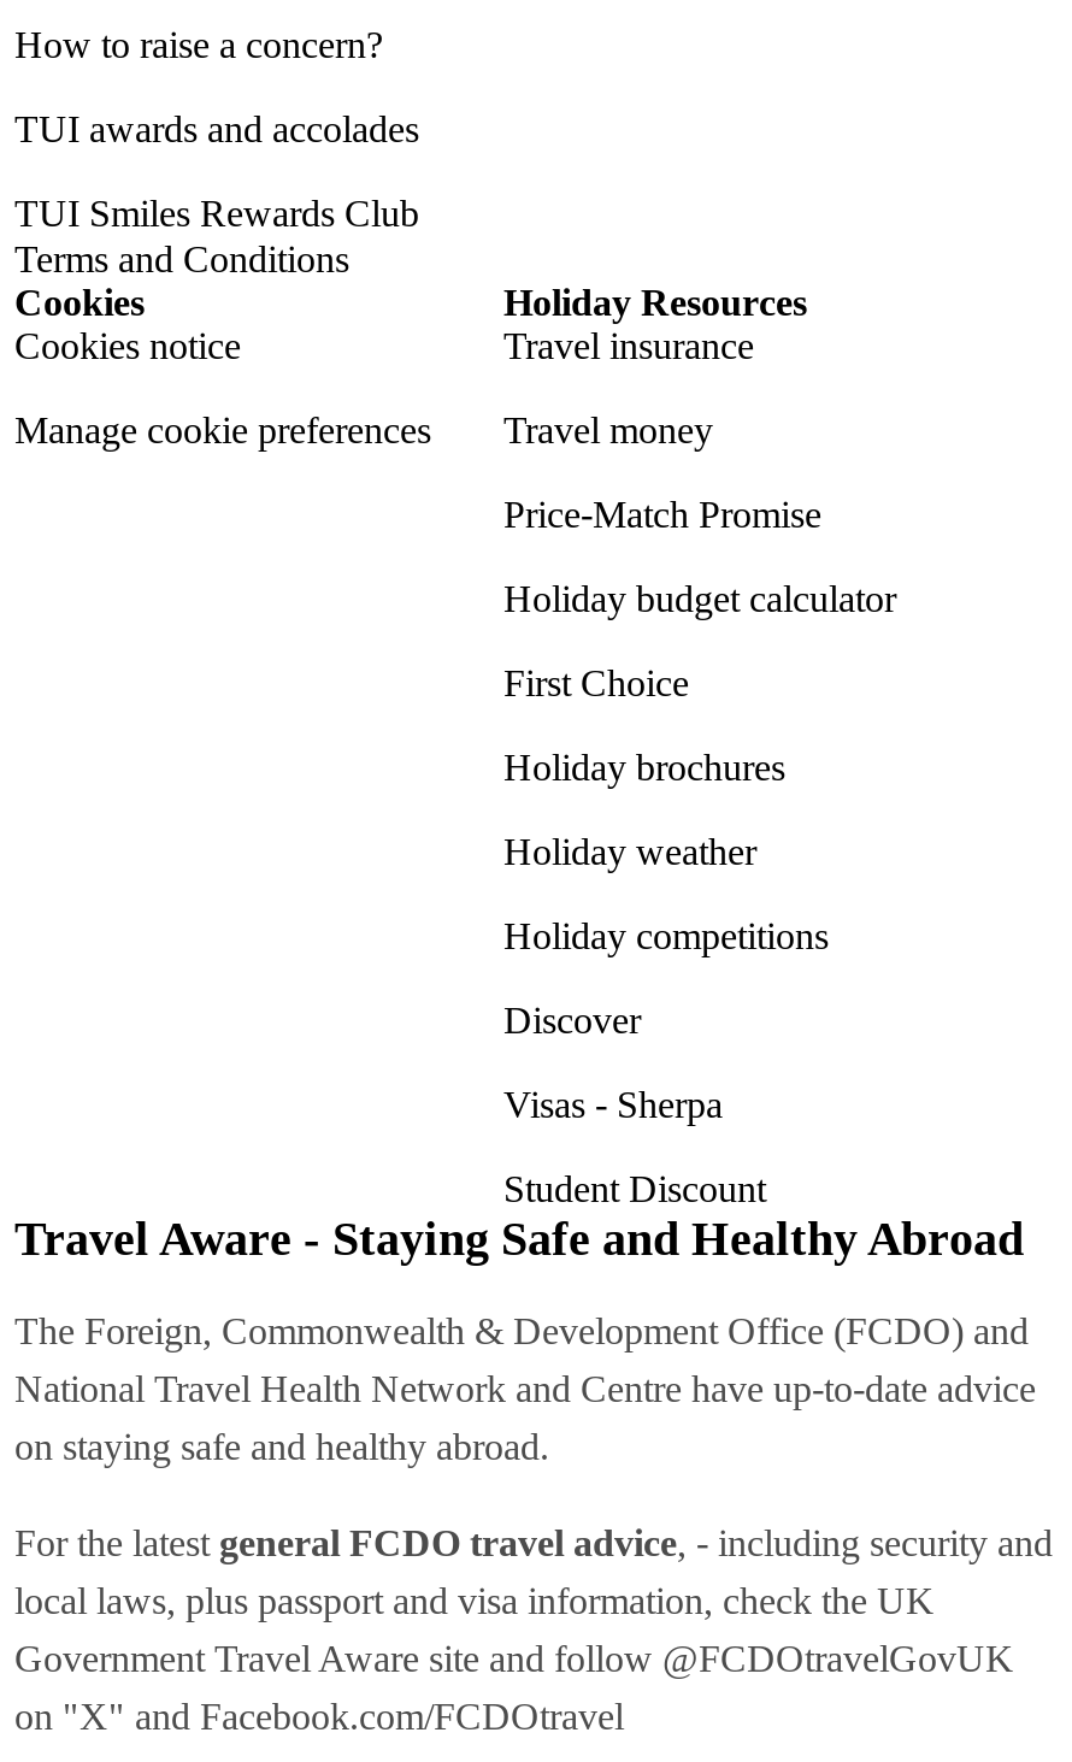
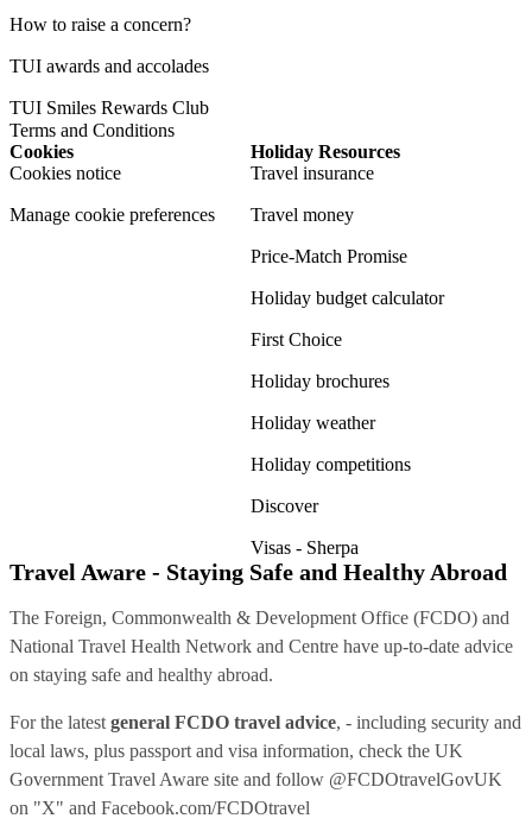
[503,1168,766,1208] Student Discount -> none

